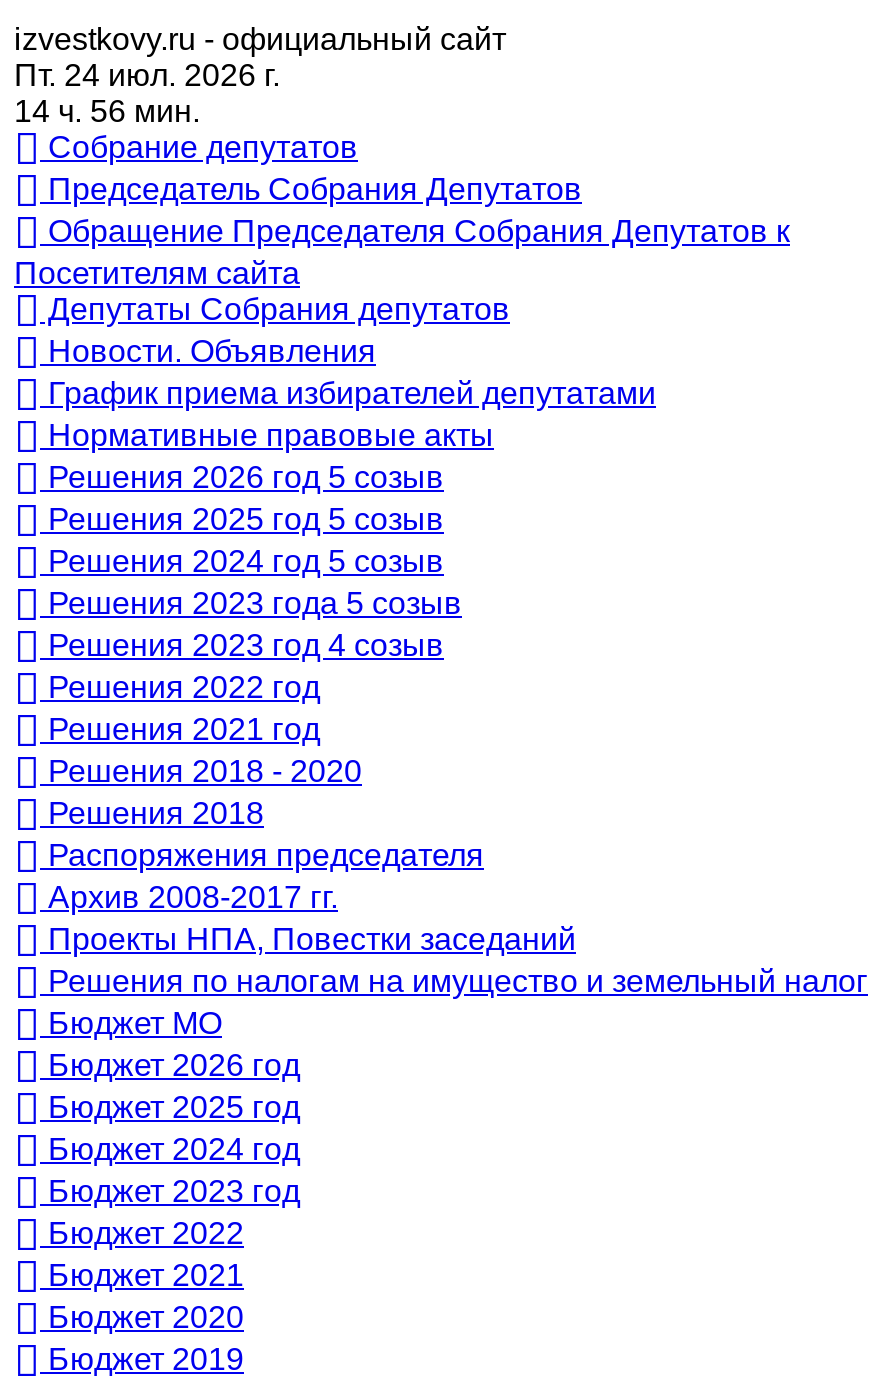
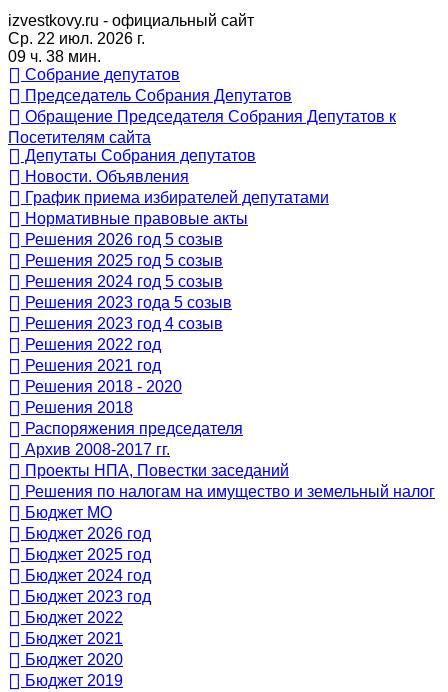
[14,57,280,91] Пт. 24 июл. 2026 г. -> [8,29,145,46] Ср. 22 июл. 2026 г.
[14,93,200,127] 14 ч. 56 мин. -> [8,47,101,64] 09 ч. 38 мин.

